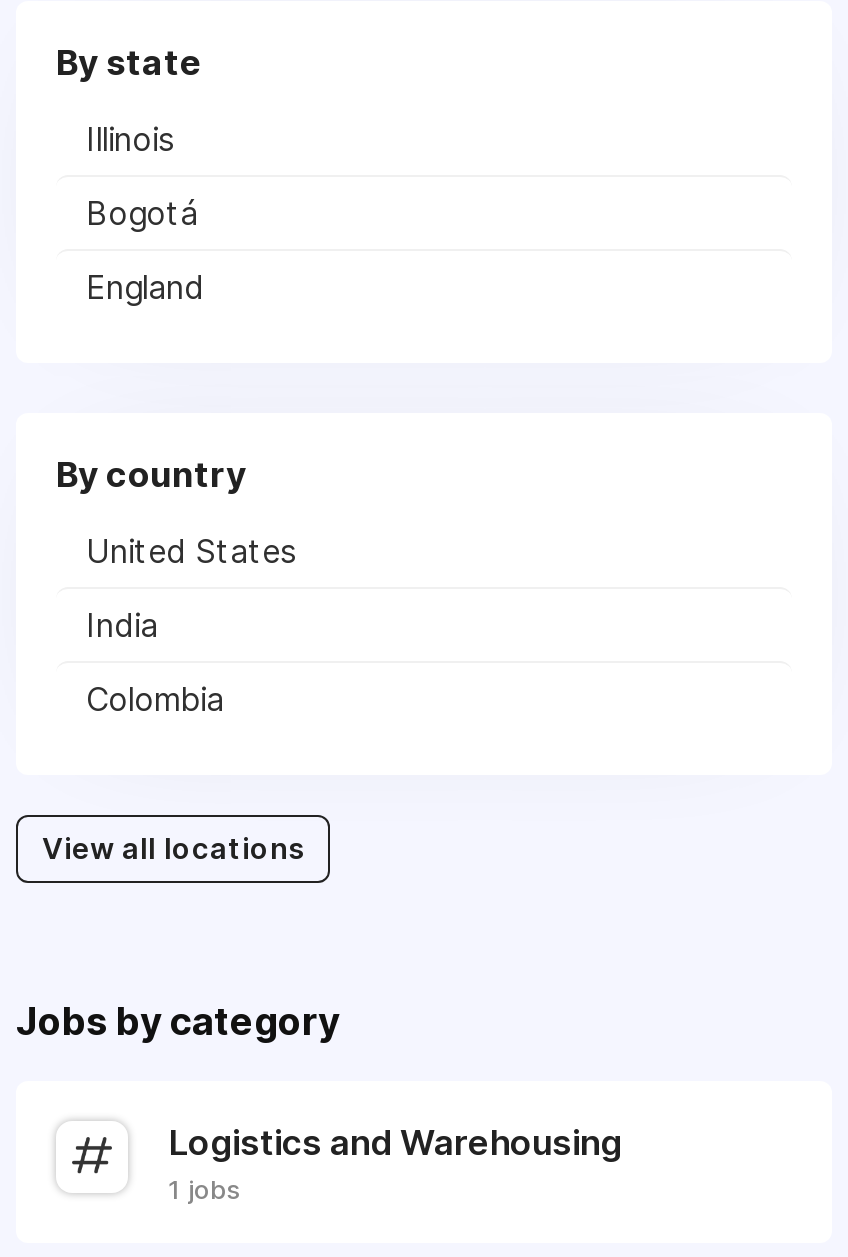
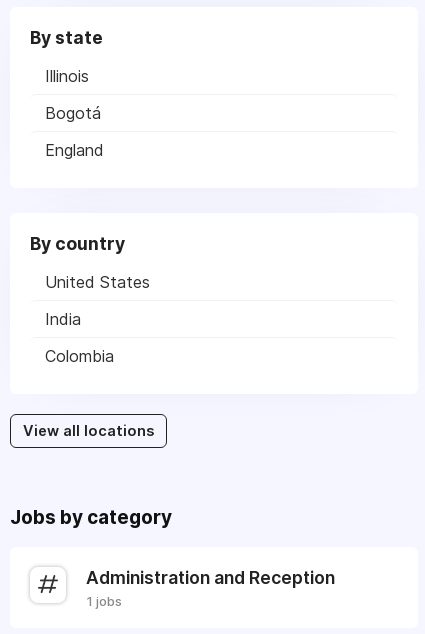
[168,1121,622,1163] Logistics and Warehousing -> [86,567,335,588] Administration and Reception

